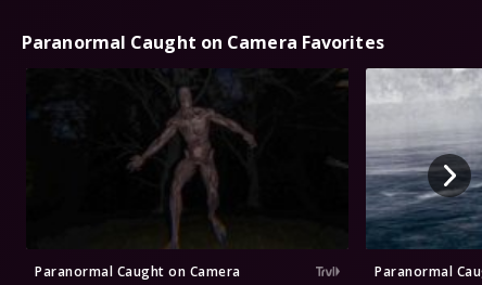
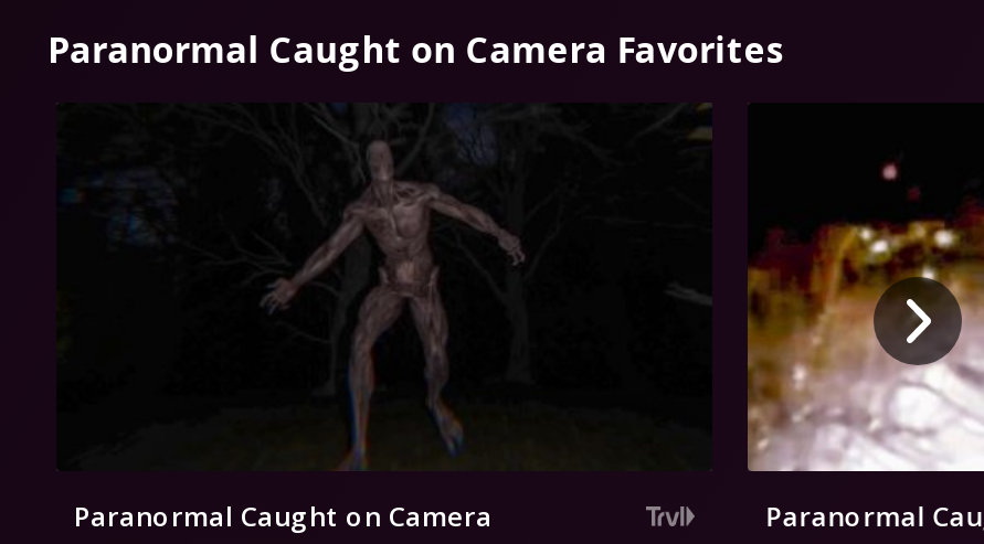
[365,67,479,249] [image] -> [745,103,977,473] [image]

